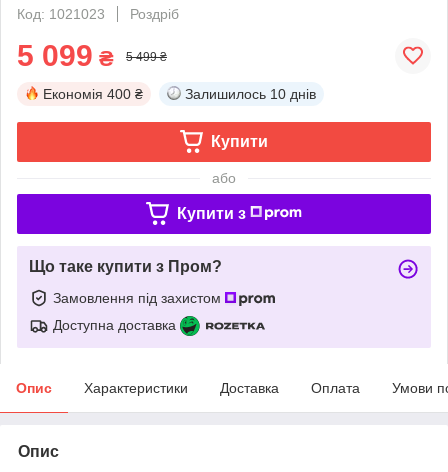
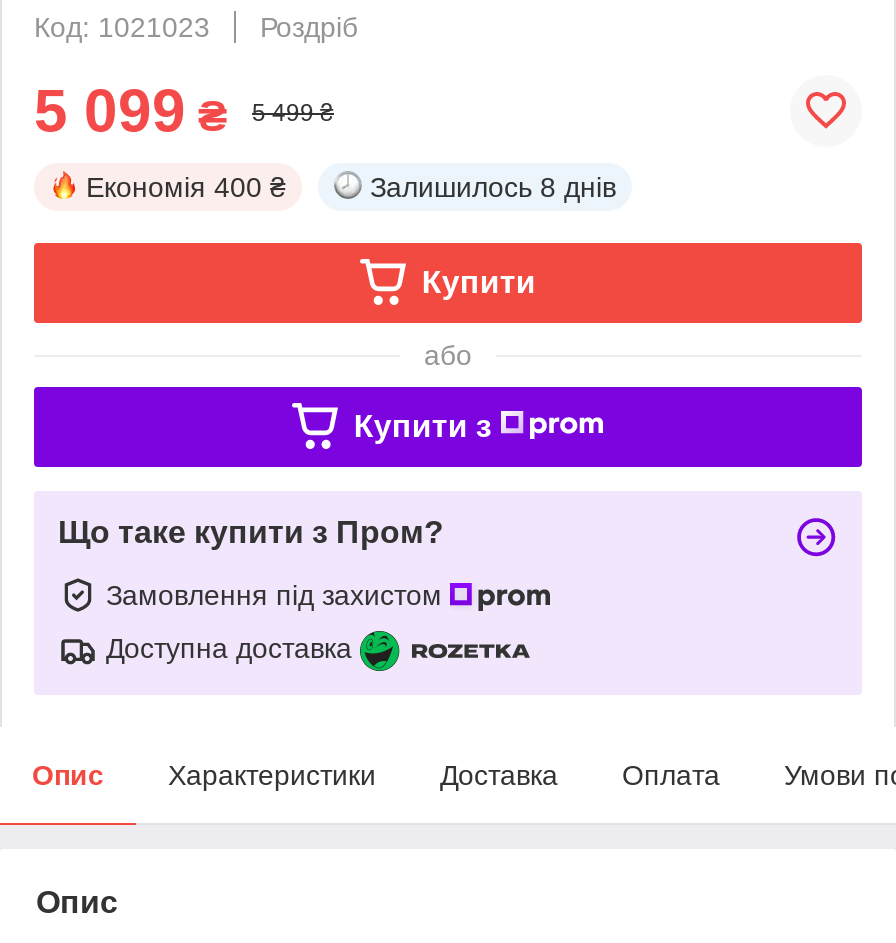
[185,86,316,102] Залишилось 10 днів -> [370,171,616,203] Залишилось 8 днів

